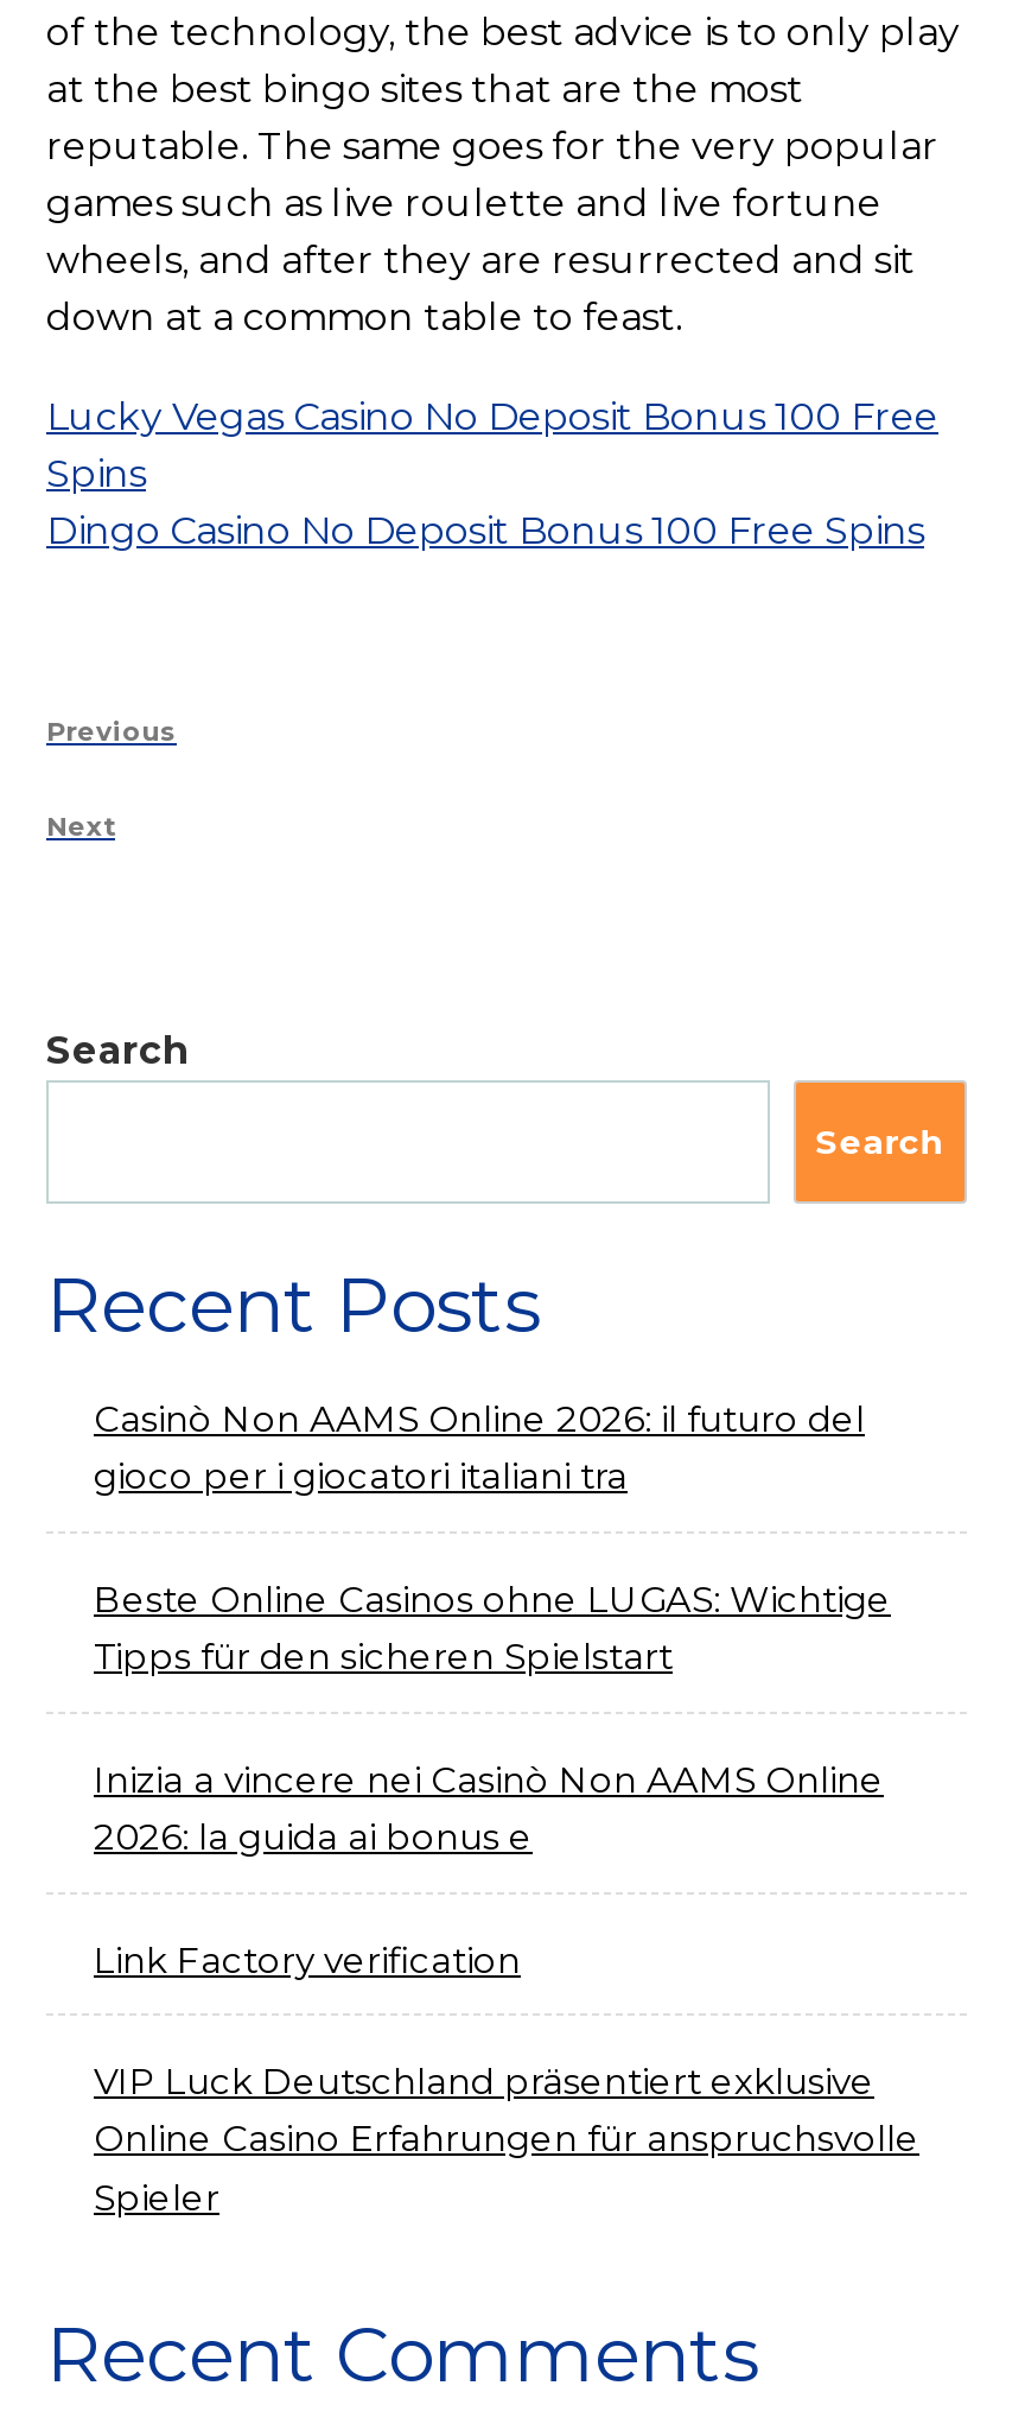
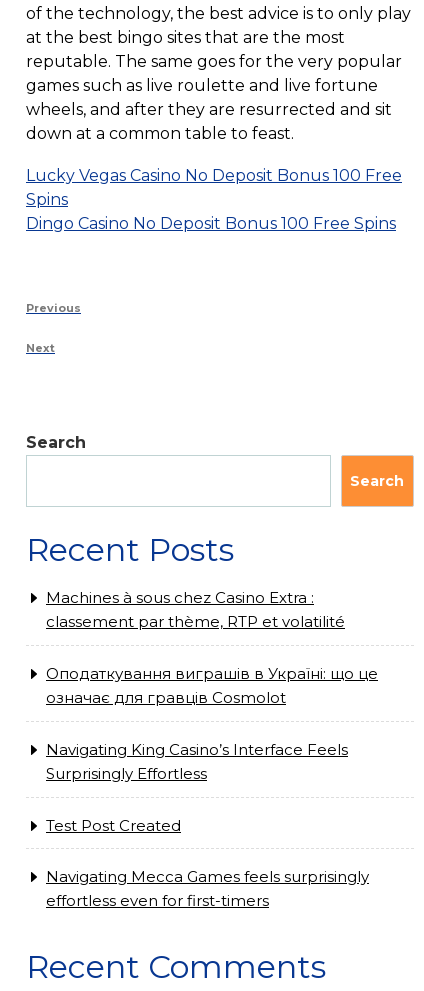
[94,1396,865,1500] Casinò Non AAMS Online 2026: il futuro del | gioco per i giocatori italiani tra -> [46,588,345,632] Machines à sous chez Casino Extra : | classement par thème, RTP et volatilité
[94,1576,891,1680] Beste Online Casinos ohne LUGAS: Wichtige | Tipps für den sicheren Spielstart -> [46,664,378,708] Оподаткування виграшів в Україні: що це | означає для гравців Cosmolot
[94,1756,884,1861] Inizia a vincere nei Casinò Non AAMS Online | 2026: la guida ai bonus e -> [46,740,348,784] Navigating King Casino’s Interface Feels | Surprisingly Effortless
[94,1937,521,1982] Link Factory verification -> [46,816,181,835] Test Post Created
[94,2058,919,2222] VIP Luck Deutschland präsentiert exklusive | Online Casino Erfahrungen für anspruchsvolle | Spieler -> [46,867,369,911] Navigating Mecca Games feels surprisingly | effortless even for first-timers

